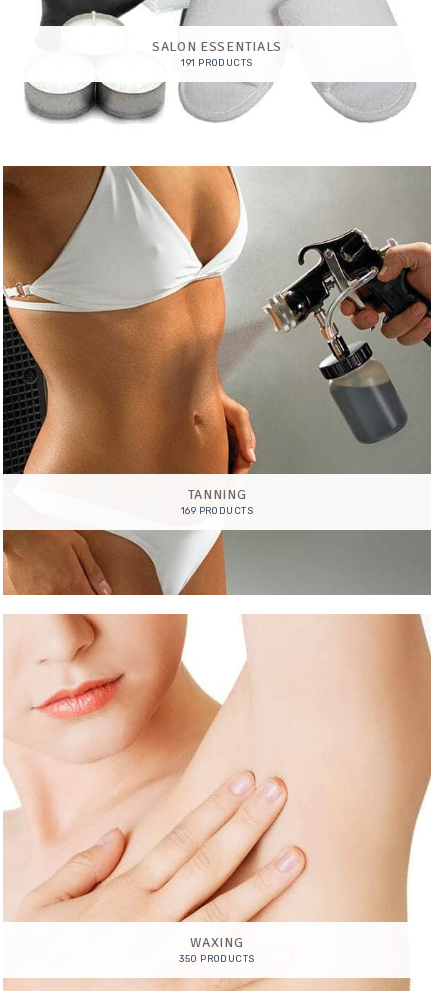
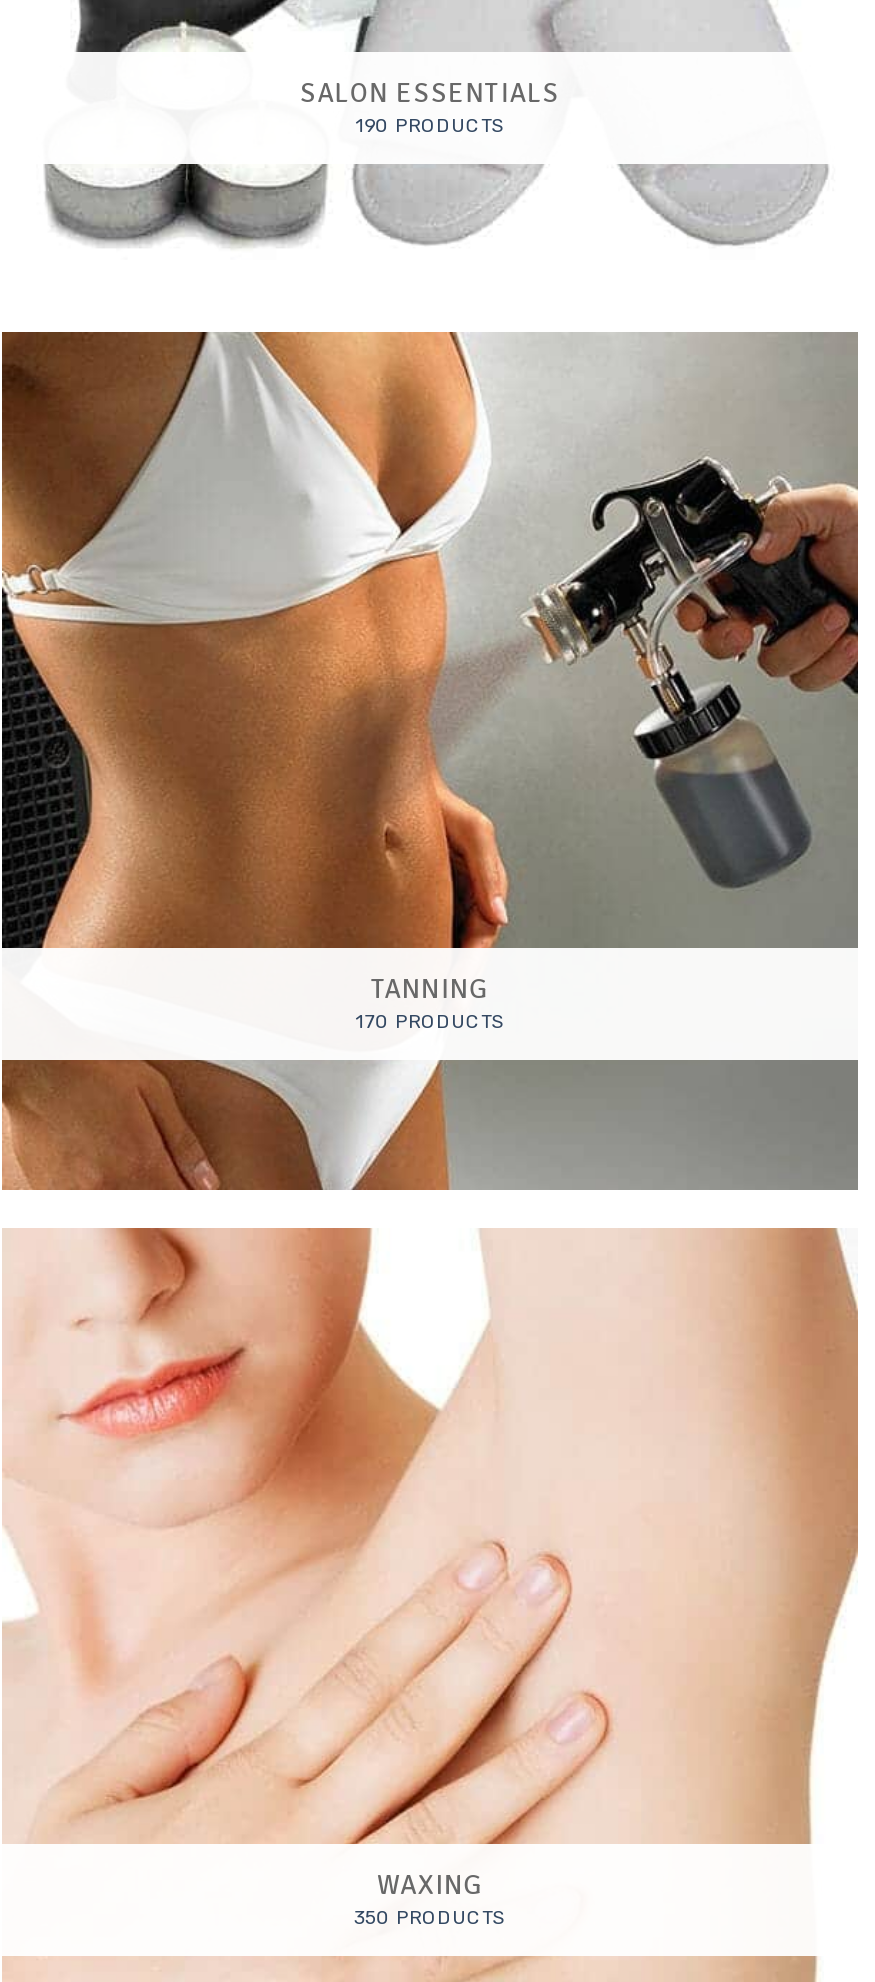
[181,57,253,68] 191 PRODUCTS -> [355,113,505,135] 190 PRODUCTS
[181,505,253,516] 169 PRODUCTS -> [355,1009,505,1031] 170 PRODUCTS

